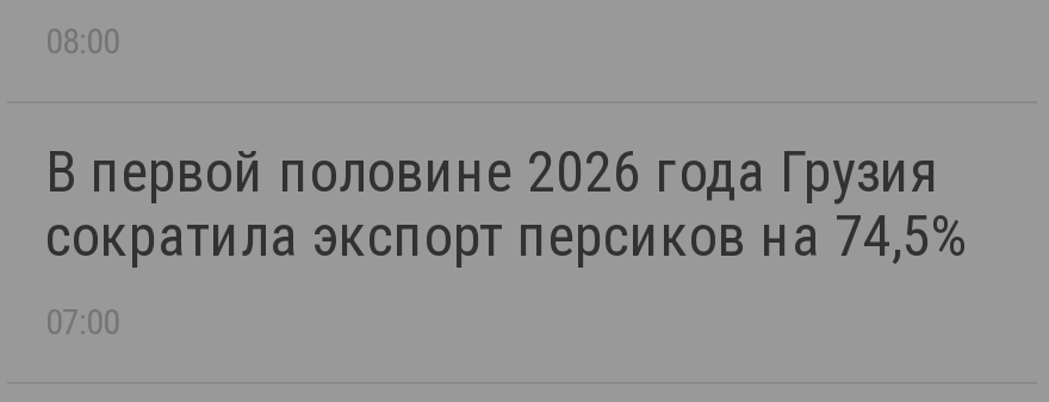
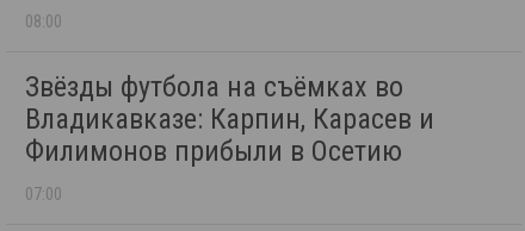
[45,140,966,271] В первой половине 2026 года Грузия | сократила экспорт персиков на 74,5% -> [25,71,434,168] Звёзды футбола на съёмках во | Владикавказе: Карпин, Карасев и | Филимонов прибыли в Осетию

